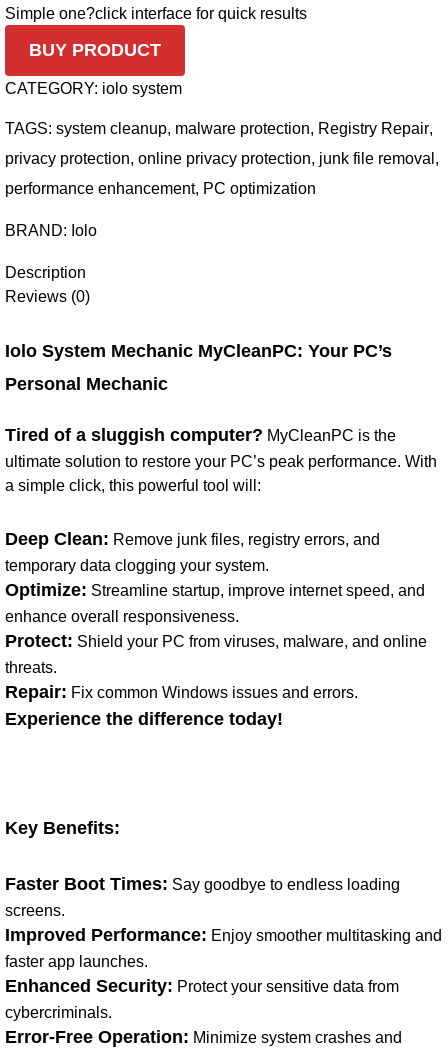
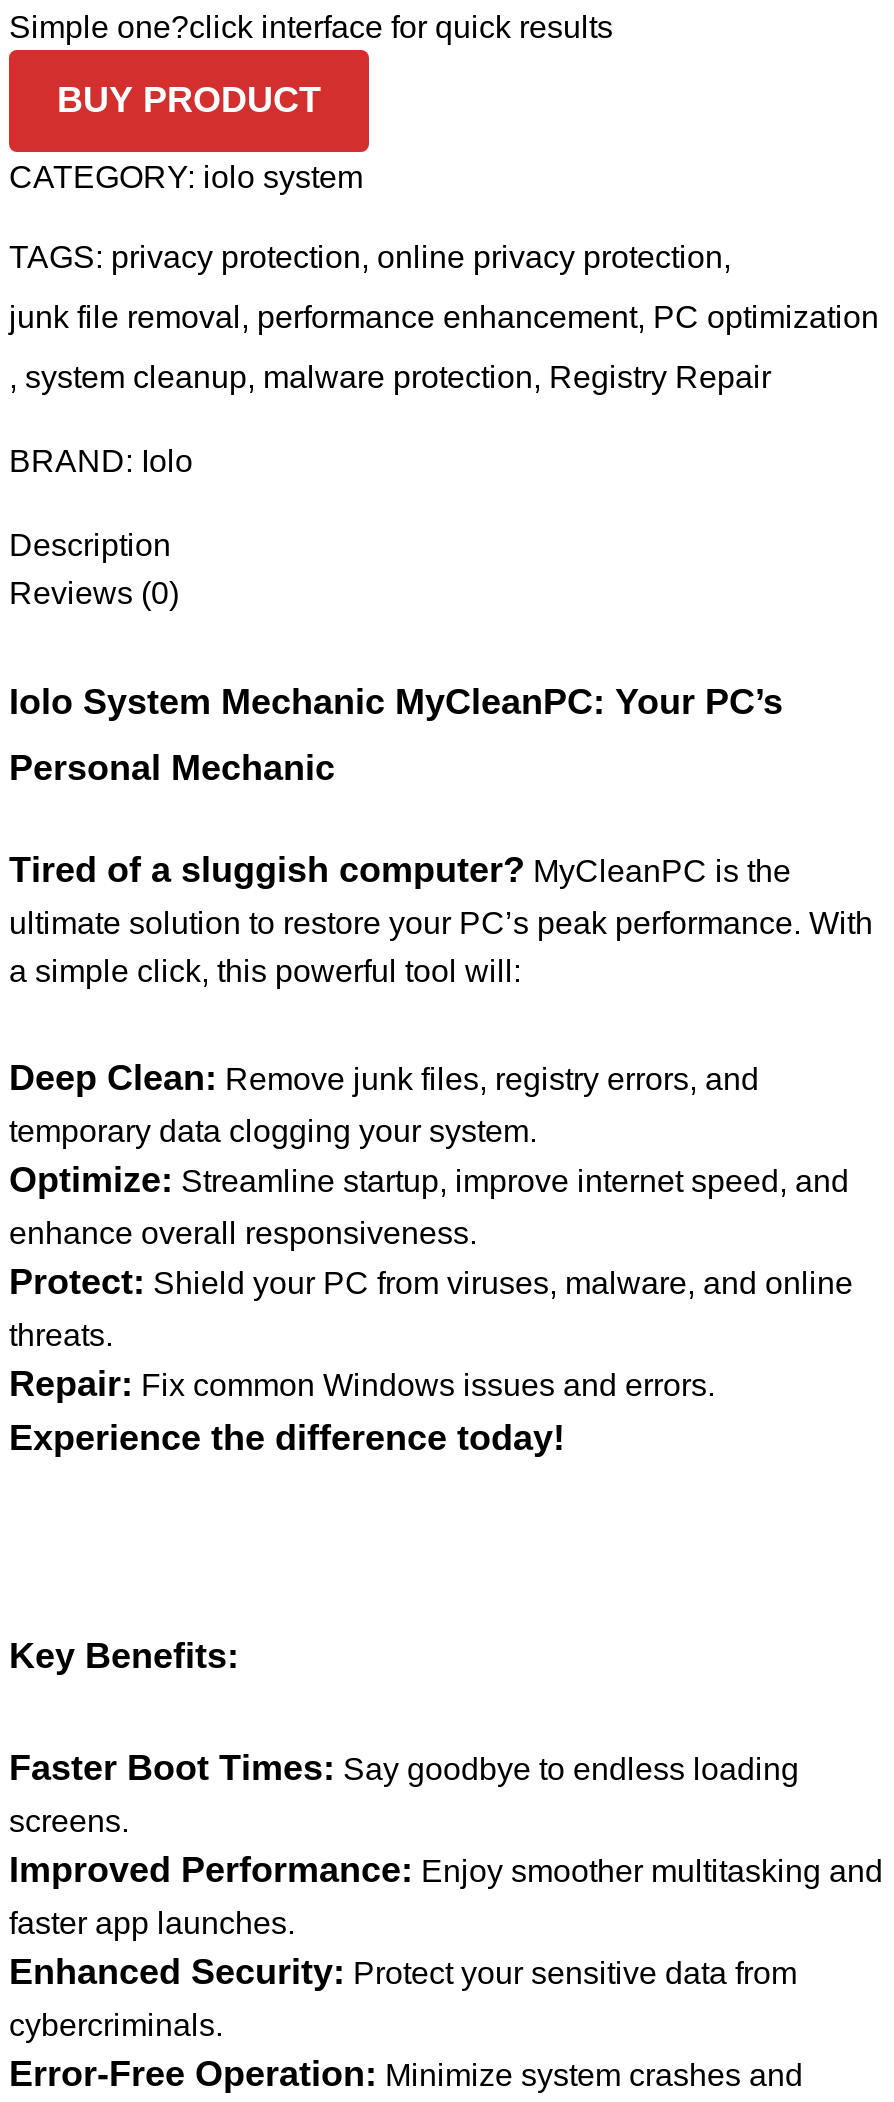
[5,119,433,137] TAGS: system cleanup, malware protection, Registry Repair, -> [9,239,731,275] TAGS: privacy protection, online privacy protection,
[5,149,439,167] privacy protection, online privacy protection, junk file removal, -> [9,299,879,335] junk file removal, performance enhancement, PC optimization
[5,179,316,197] performance enhancement, PC optimization -> [9,359,771,395] , system cleanup, malware protection, Registry Repair

